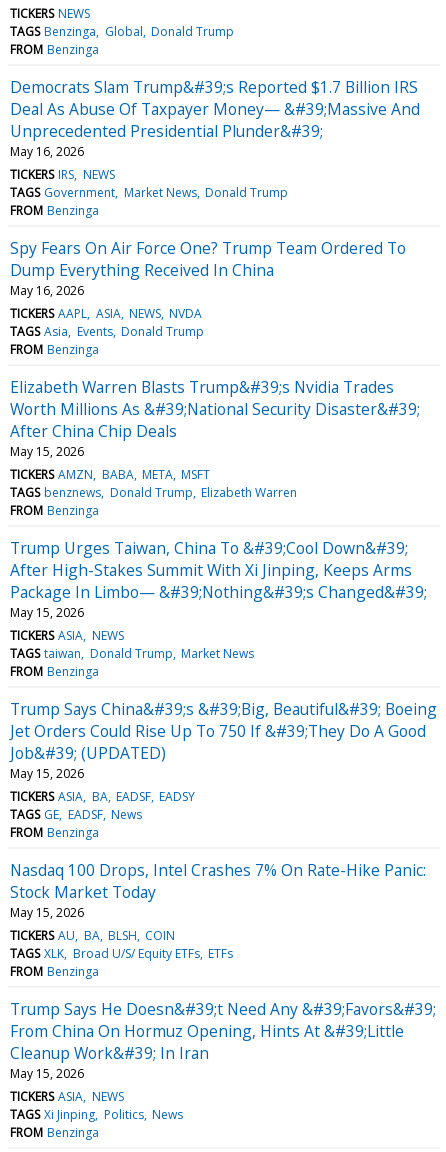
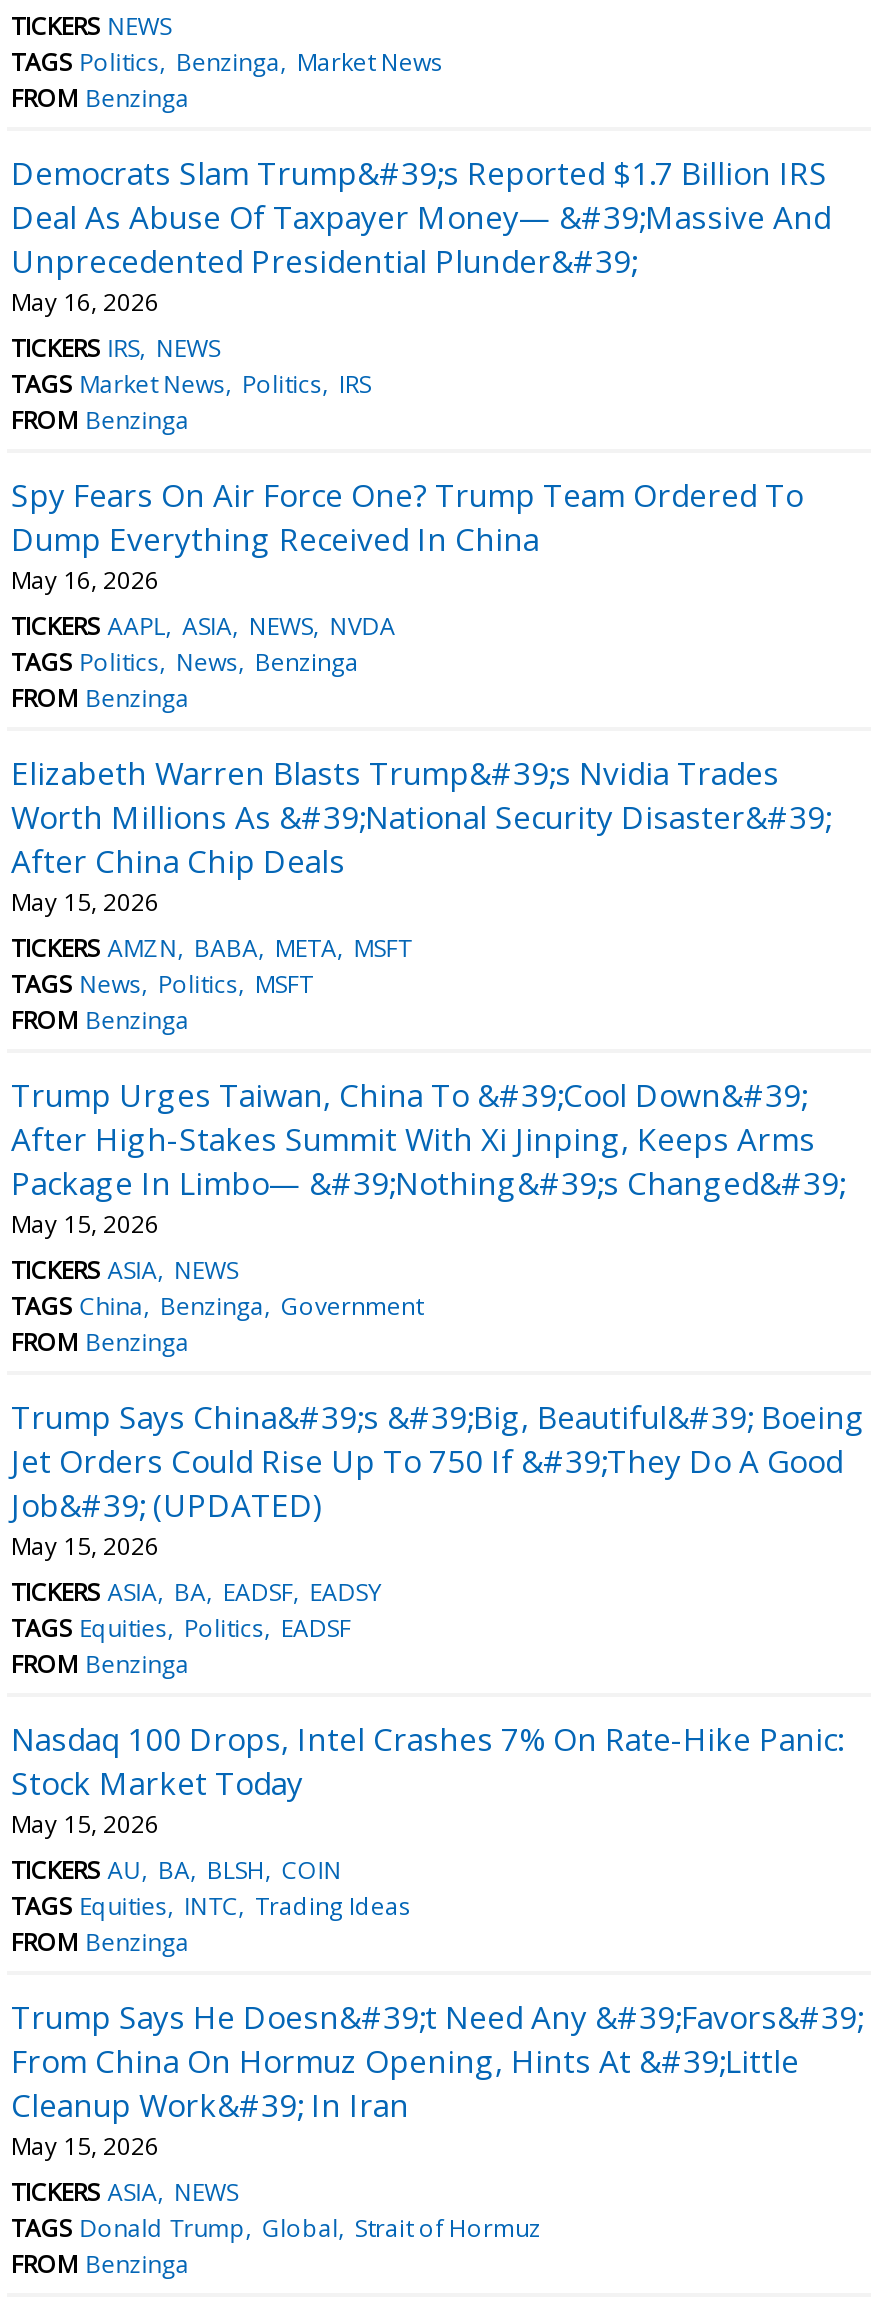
[10,23,234,40] TAGS Benzinga Global Donald Trump -> [11,45,443,79] TAGS Politics Benzinga Market News
[10,184,288,201] TAGS Government Market News Donald Trump -> [11,367,371,401] TAGS Market News Politics IRS
[10,323,204,340] TAGS Asia Events Donald Trump -> [11,645,359,679] TAGS Politics News Benzinga
[10,484,297,501] TAGS benznews Donald Trump Elizabeth Warren -> [11,967,313,1001] TAGS News Politics MSFT
[10,645,254,662] TAGS taiwan Donald Trump Market News -> [11,1289,423,1323] TAGS China Benzinga Government
[10,806,142,823] TAGS GE EADSF News -> [11,1611,351,1645] TAGS Equities Politics EADSF
[10,945,233,962] TAGS XLK Broad U/S/ Equity ETFs ETFs -> [11,1889,411,1923] TAGS Equities INTC Trading Ideas
[10,1106,183,1123] TAGS Xi Jinping Politics News -> [11,2211,541,2245] TAGS Donald Trump Global Strait of Hormuz

